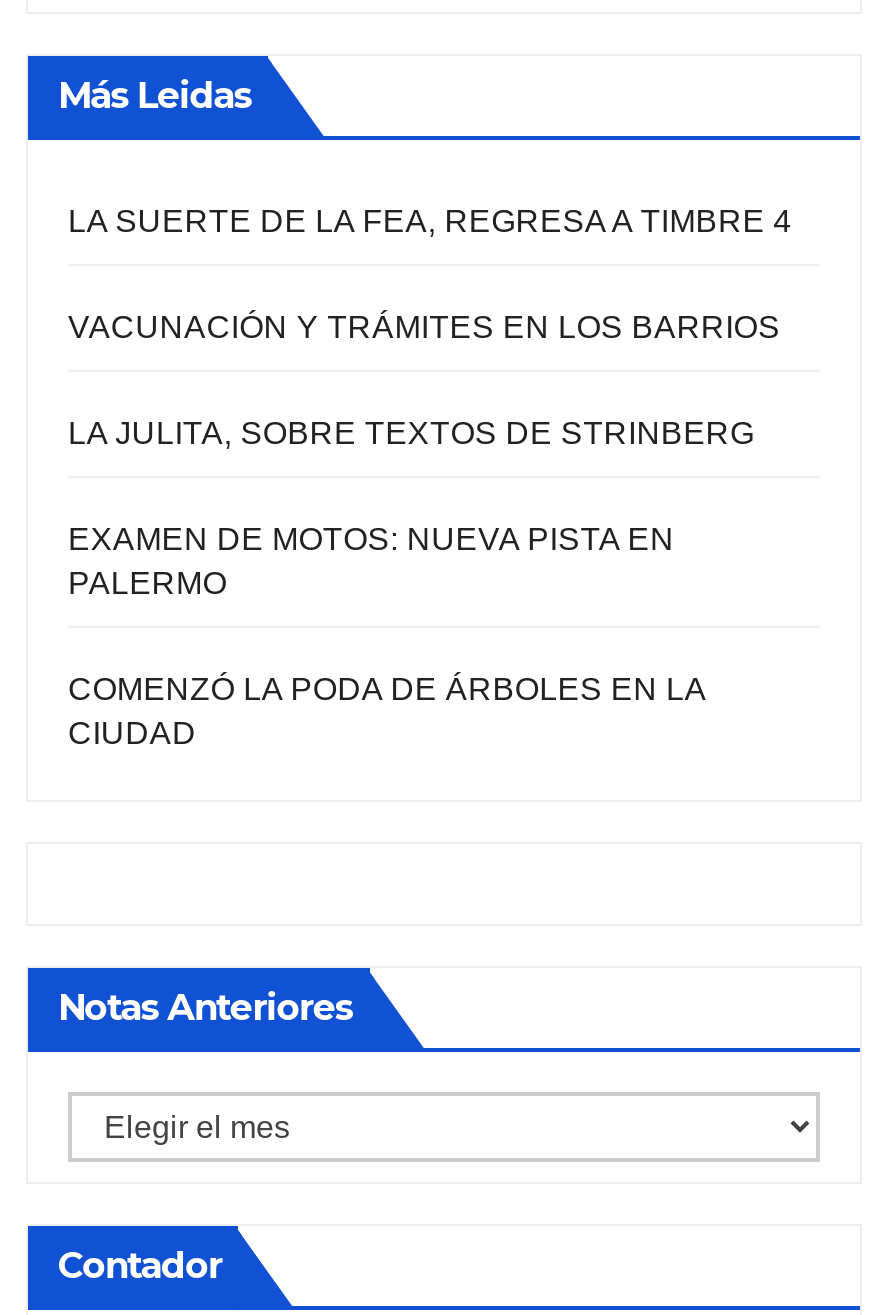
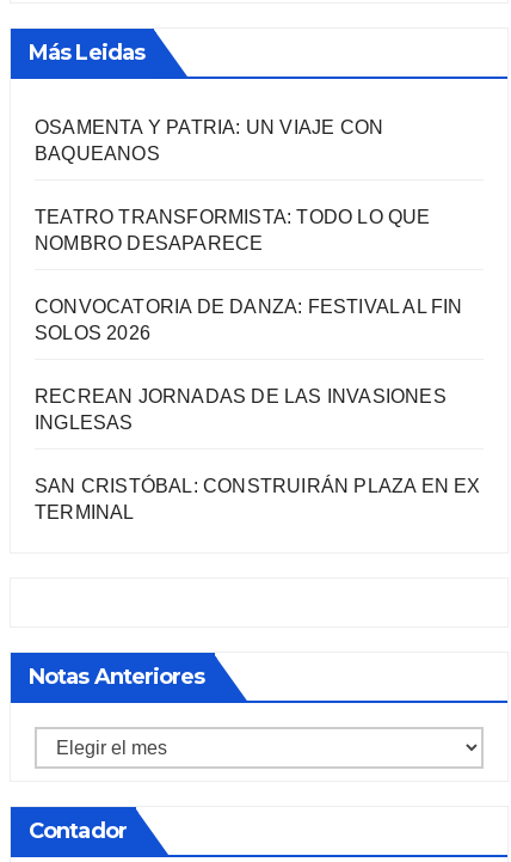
[68,203,792,237] LA SUERTE DE LA FEA, REGRESA A TIMBRE 4 -> [35,117,383,163] OSAMENTA Y PATRIA: UN VIAJE CON | BAQUEANOS
[68,309,780,343] VACUNACIÓN Y TRÁMITES EN LOS BARRIOS -> [35,206,431,253] TEATRO TRANSFORMISTA: TODO LO QUE | NOMBRO DESAPARECE
[68,415,754,449] LA JULITA, SOBRE TEXTOS DE STRINBERG -> [35,296,463,343] CONVOCATORIA DE DANZA: FESTIVAL AL FIN | SOLOS 2026
[68,521,674,599] EXAMEN DE MOTOS: NUEVA PISTA EN | PALERMO -> [35,386,446,432] RECREAN JORNADAS DE LAS INVASIONES | INGLESAS
[68,671,705,749] COMENZÓ LA PODA DE ÁRBOLES EN LA | CIUDAD -> [35,475,481,522] SAN CRISTÓBAL: CONSTRUIRÁN PLAZA EN EX | TERMINAL

